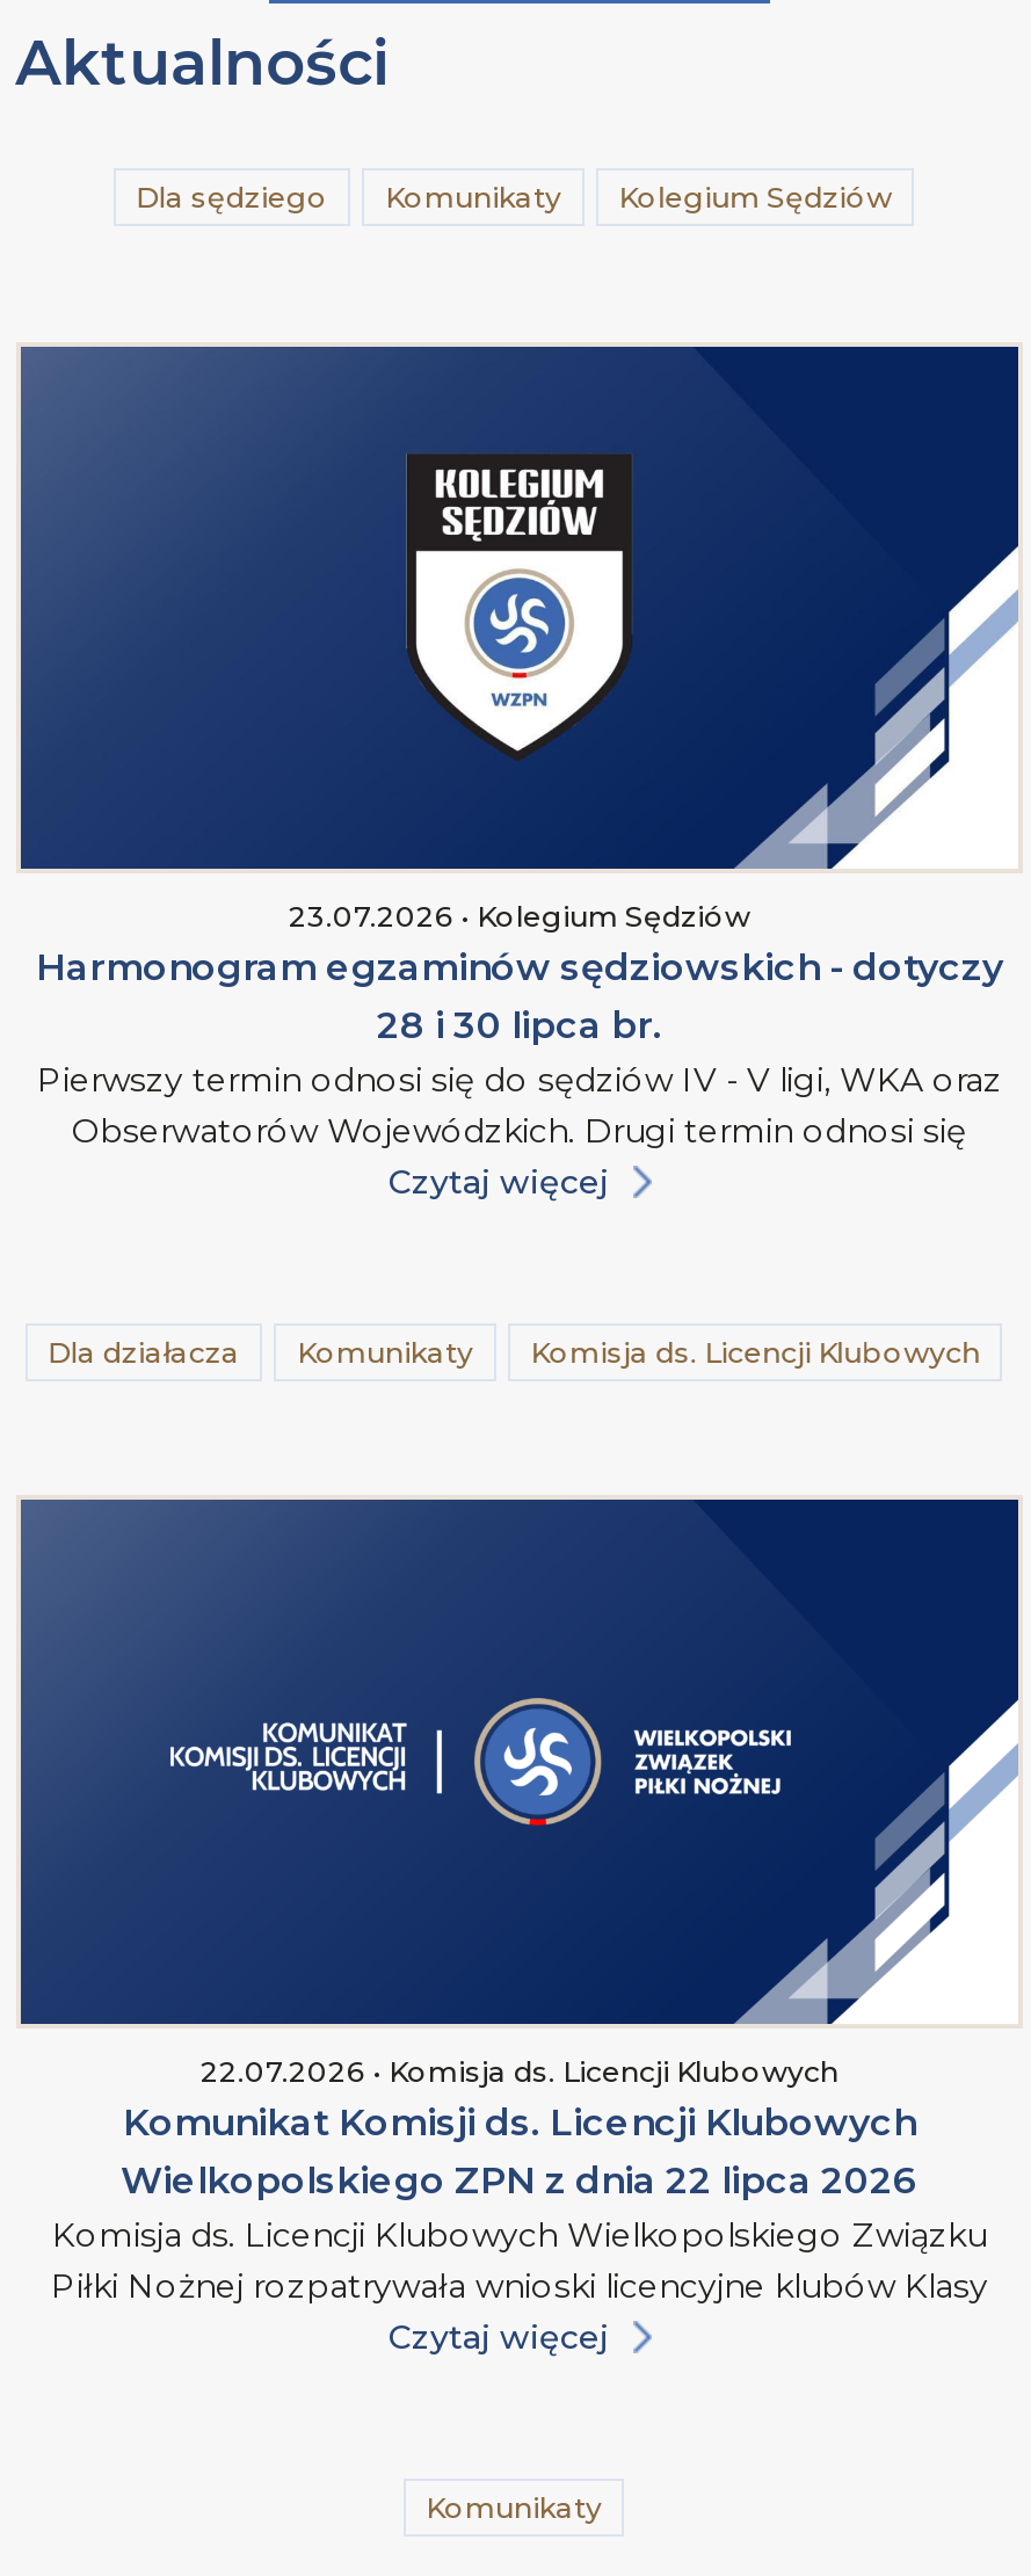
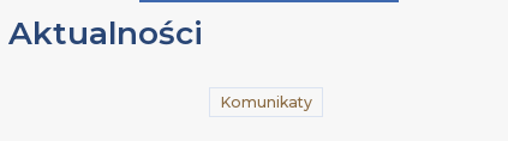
[135,180,892,214] Dla sędziego | Komunikaty | Kolegium Sędziów -> none
[19,344,1021,1203] [image] | 23.07.2026 • Kolegium Sędziów | Harmonogram egzaminów sędziowskich - dotyczy | 28 i 30 lipca br. | Pierwszy termin odnosi się do sędziów IV - V ligi, WKA oraz | Obserwatorów Wojewódzkich. Drugi termin odnosi się | Czytaj więcej -> none
[47,1335,980,1369] Dla działacza | Komunikaty | Komisja ds. Licencji Klubowych -> none
[19,1497,1021,2358] [image] | 22.07.2026 • Komisja ds. Licencji Klubowych | Komunikat Komisji ds. Licencji Klubowych | Wielkopolskiego ZPN z dnia 22 lipca 2026 | Komisja ds. Licencji Klubowych Wielkopolskiego Związku | Piłki Nożnej rozpatrywała wnioski licencyjne klubów Klasy | Czytaj więcej -> none

